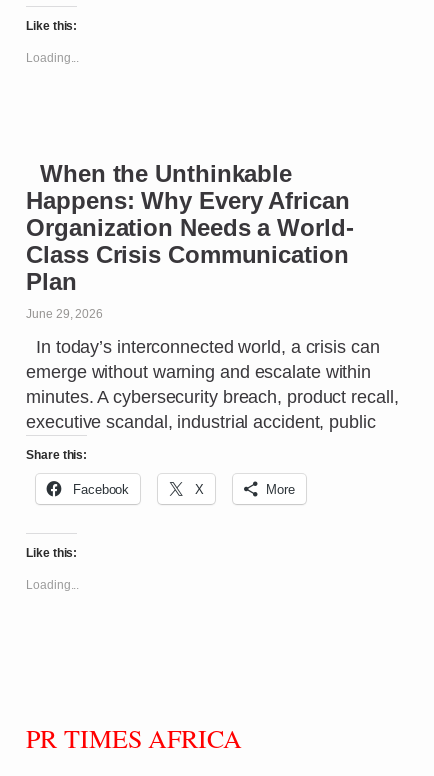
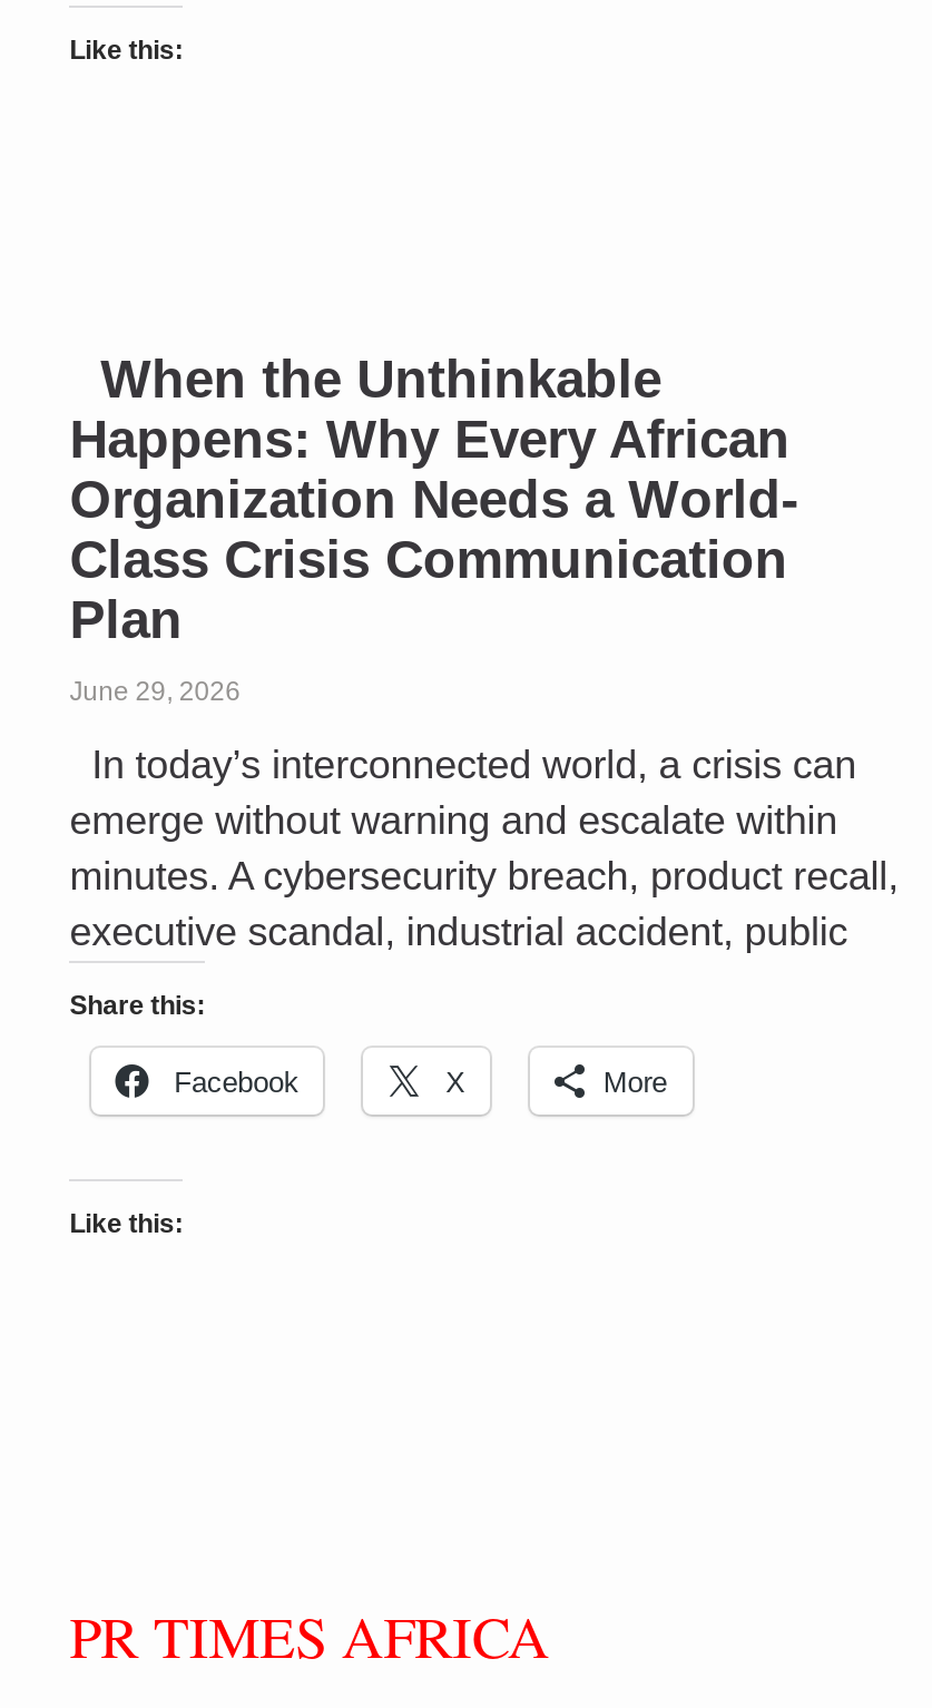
[26,51,79,65] Loading... -> none
[26,578,79,592] Loading... -> none

